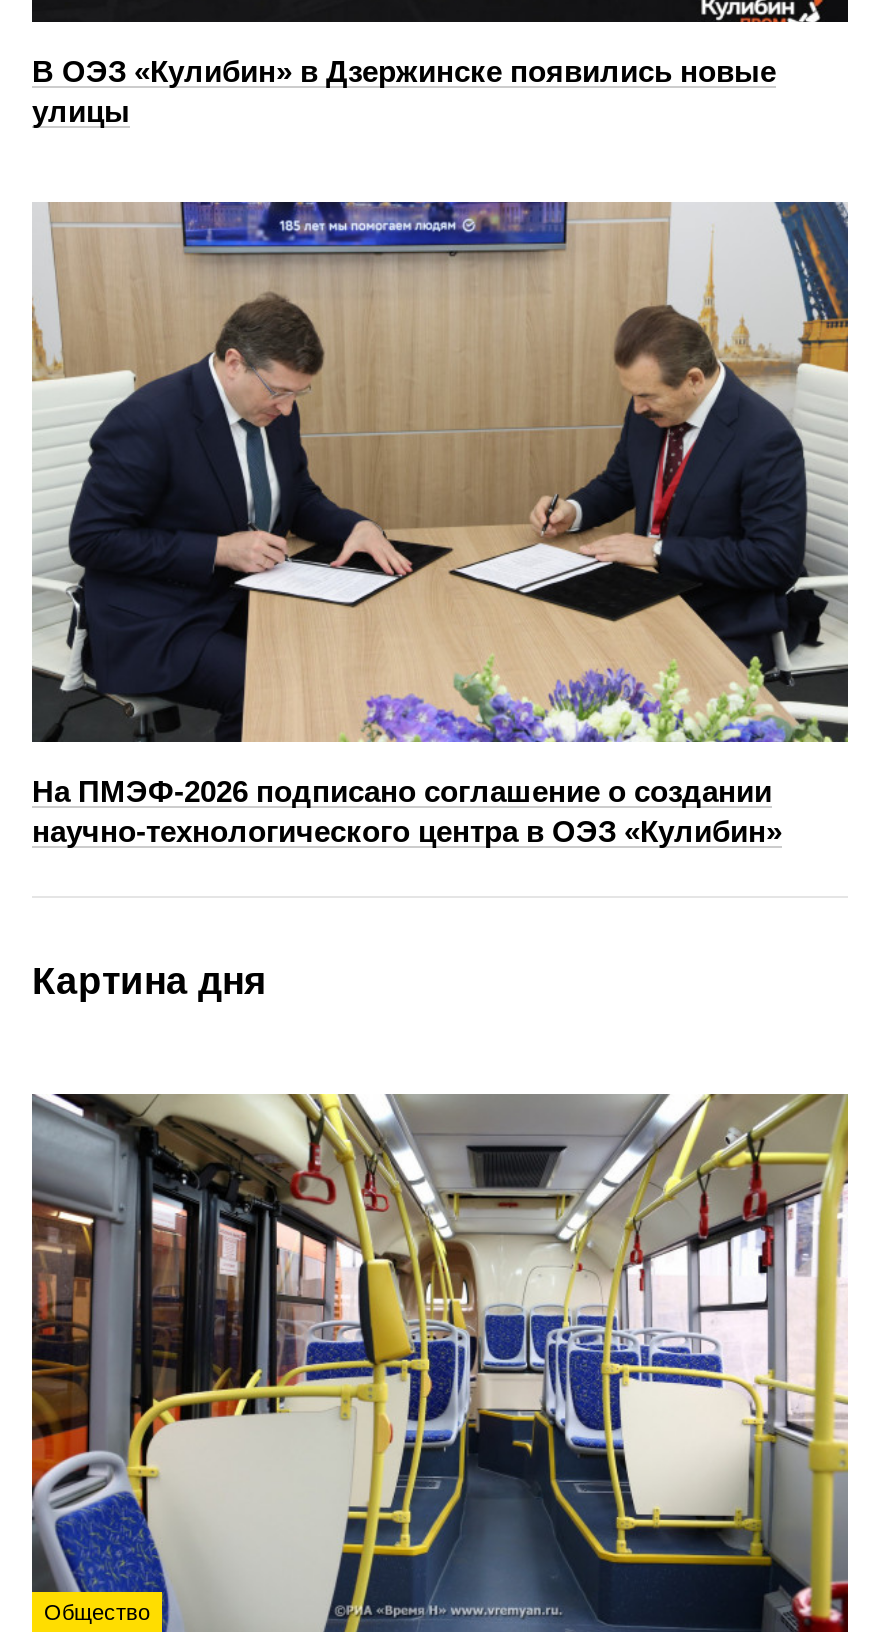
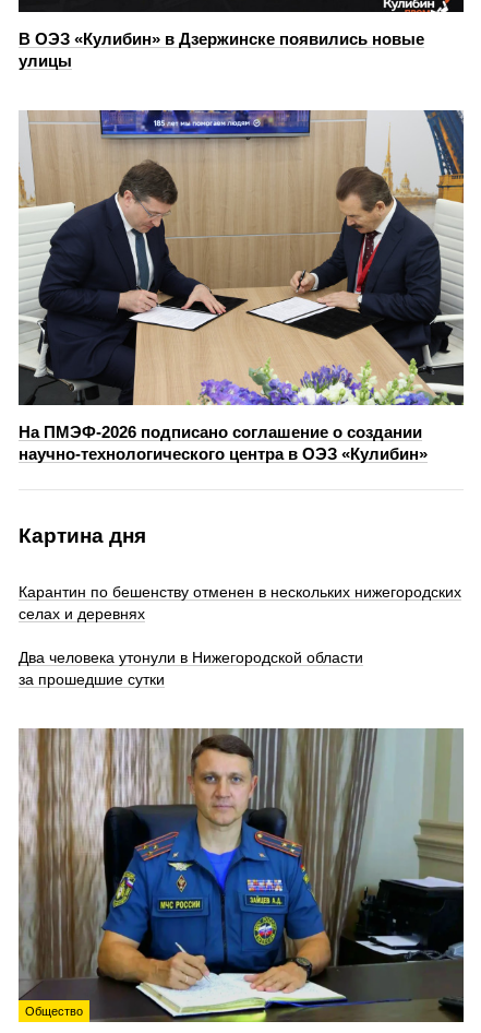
none -> [19,583,461,688] Карантин по бешенству отменен в нескольких нижегородских | селах и деревнях | Два человека утонули в Нижегородской области | за прошедшие сутки
[30,1114,850,1634] [image] -> [17,727,465,1023] [image]

